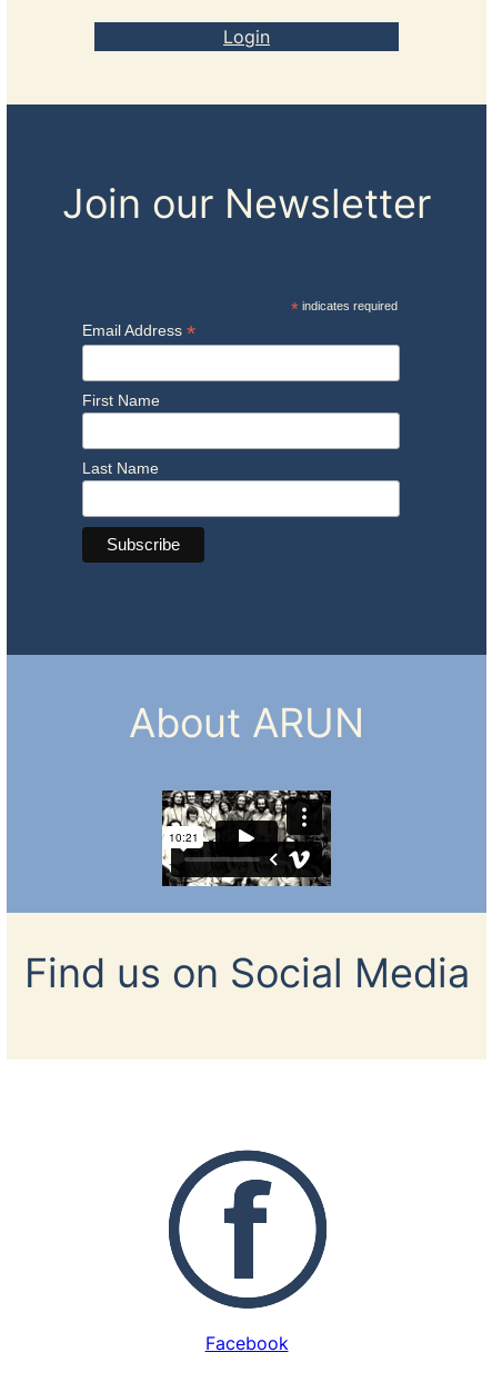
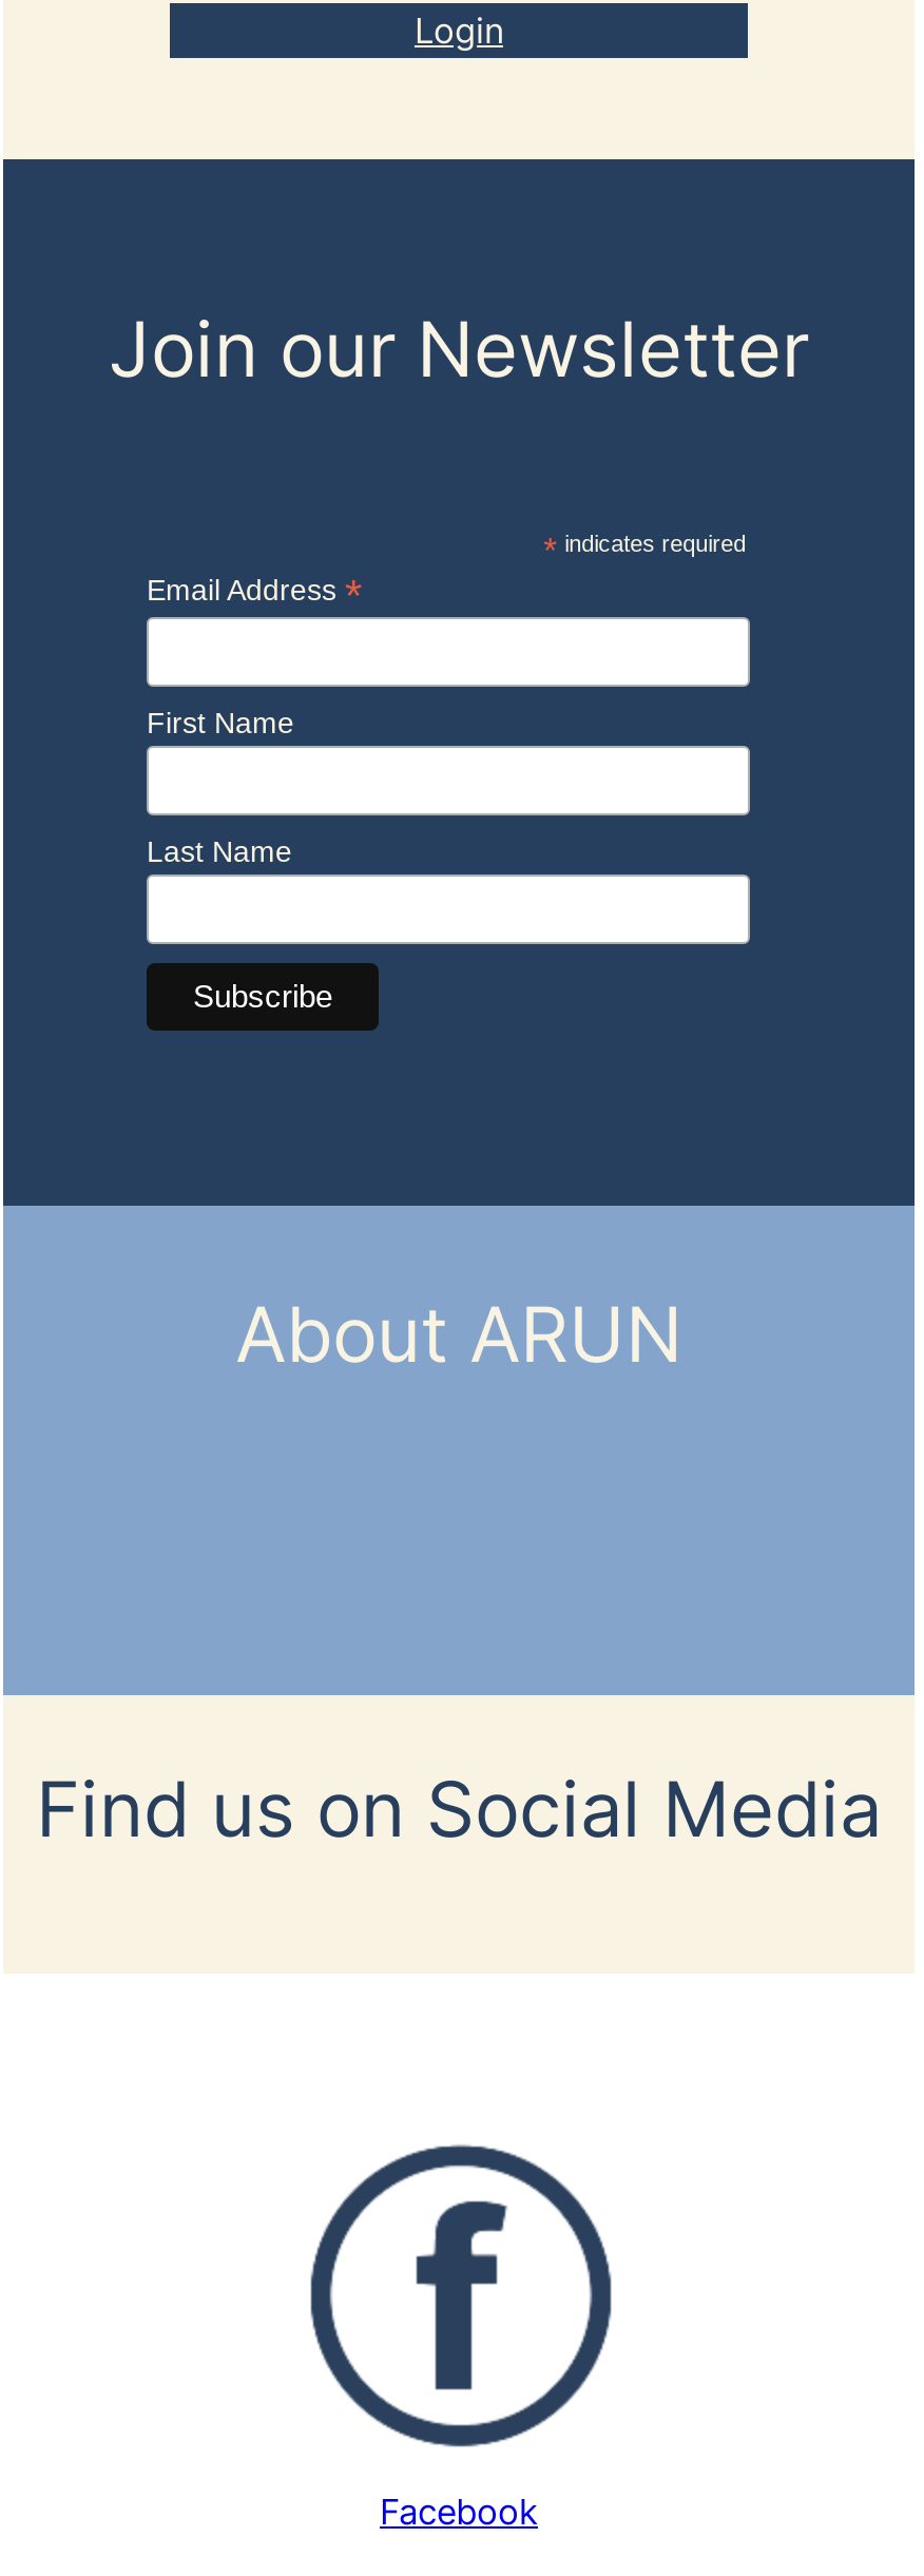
[161,789,332,887] [image] -> none

